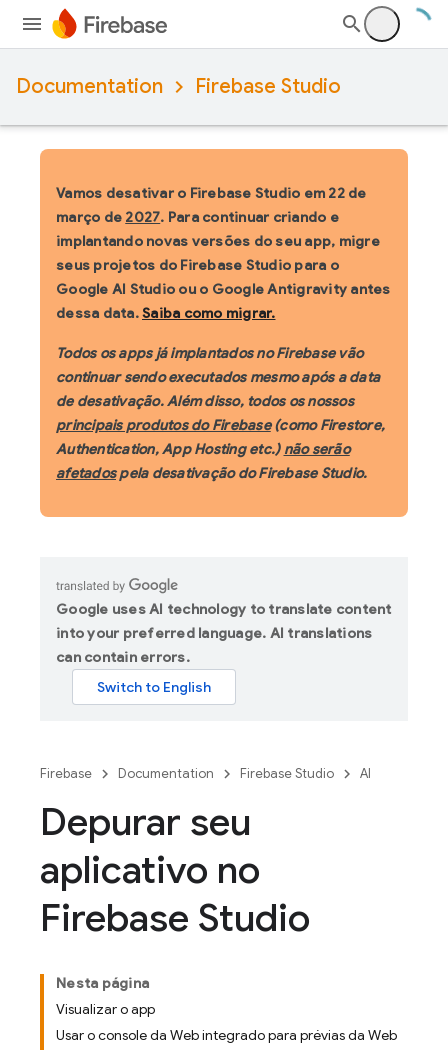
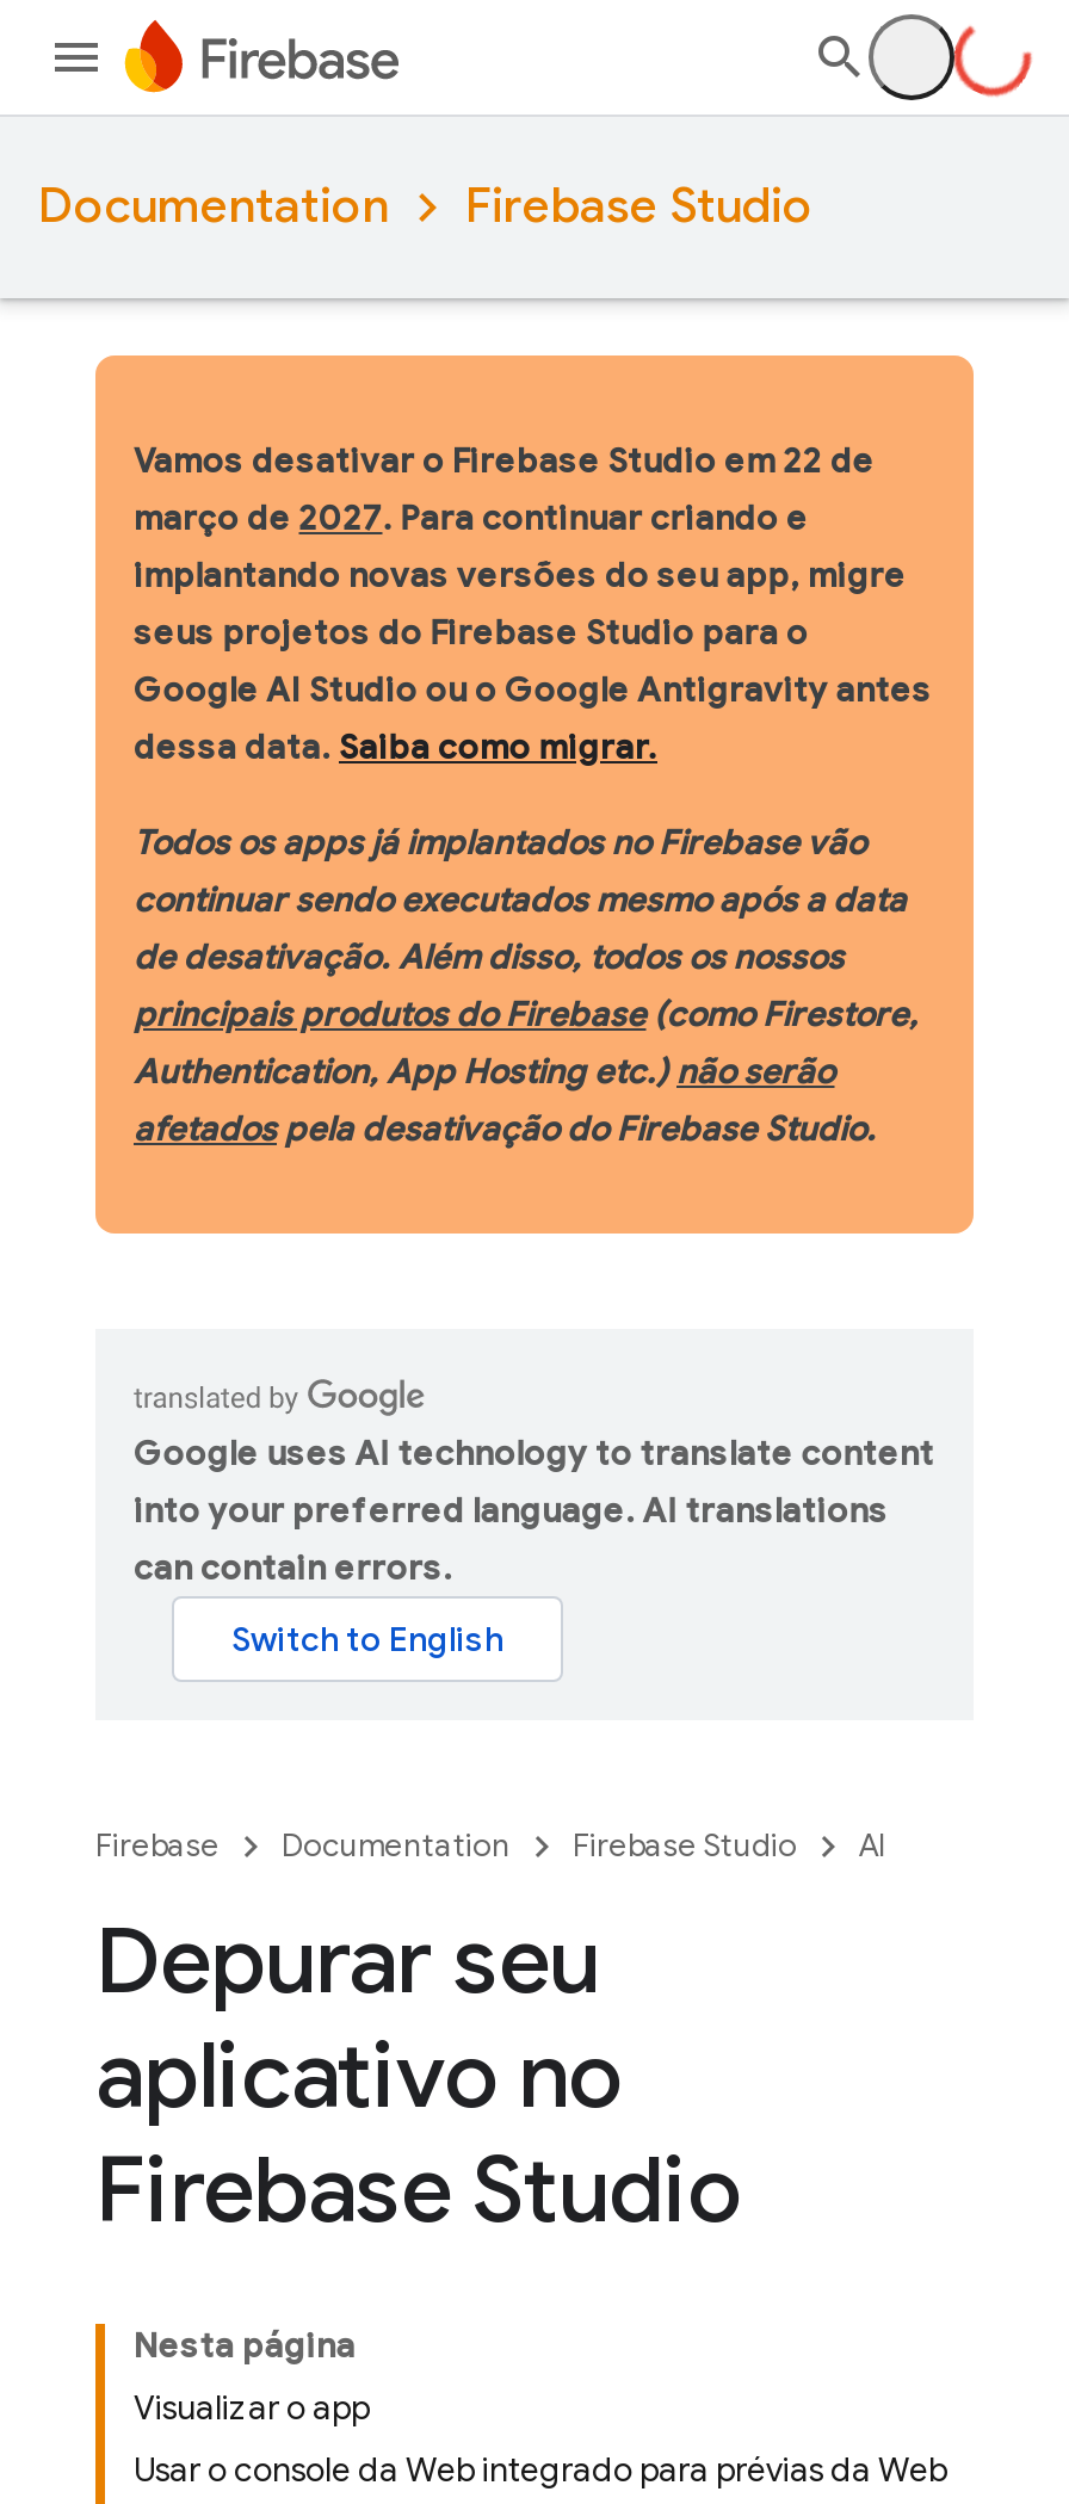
[399,7,432,40] [image] -> [952,19,1033,98] [image]

